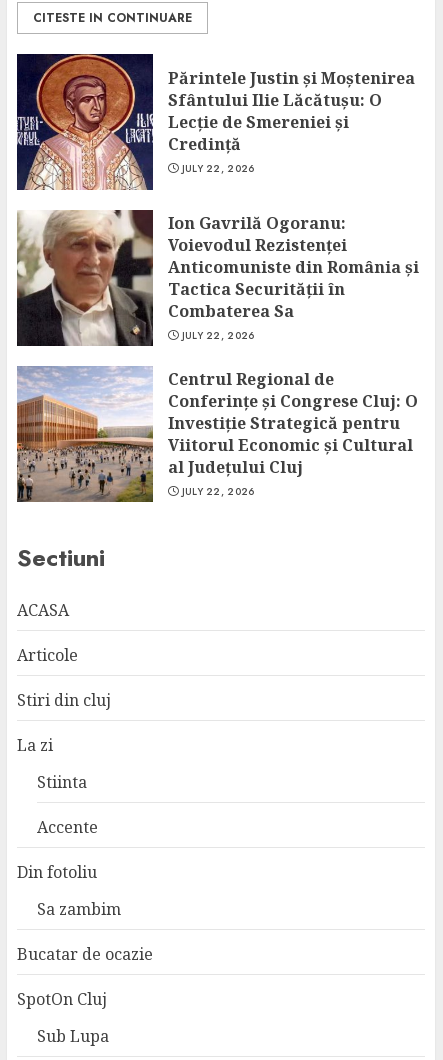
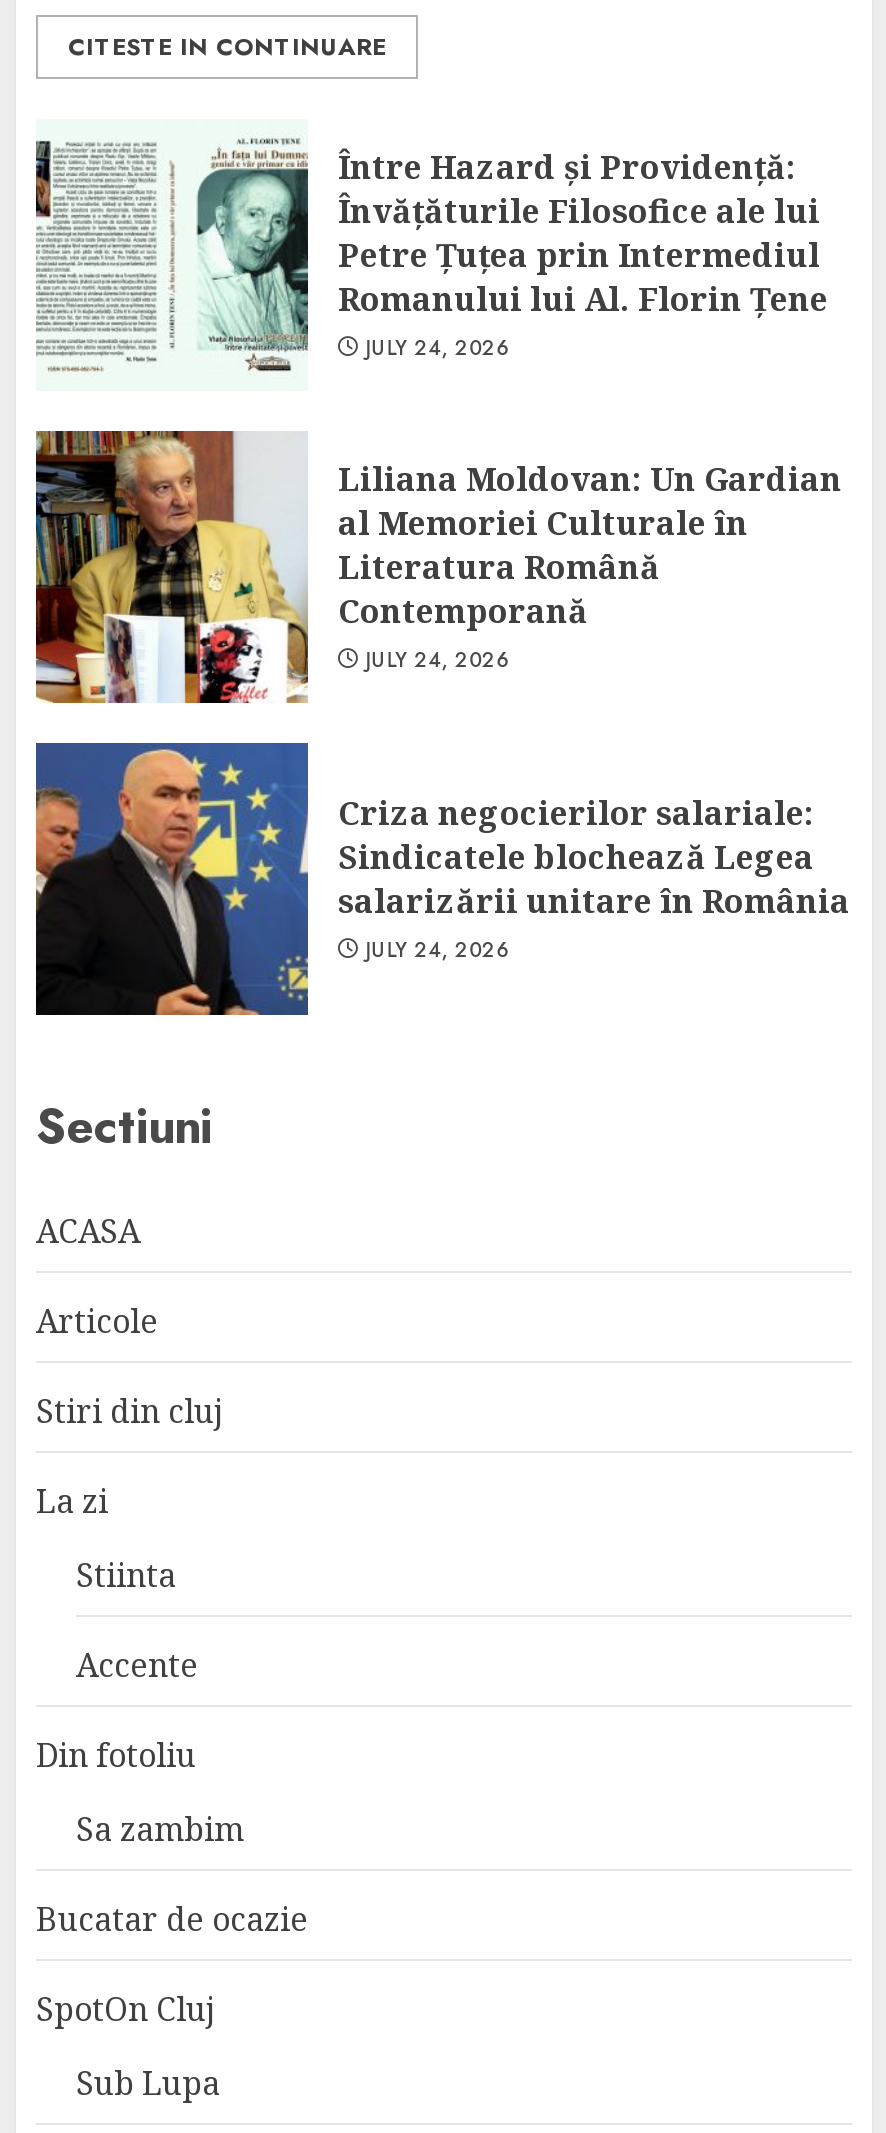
[16,53,415,191] [image] | Părintele Justin și Moștenirea | Sfântului Ilie Lăcătușu: O | Lecție de Smereniei și | Credință | JULY 22, 2026 -> [34,119,828,391] [image] | Între Hazard și Providență: | Învățăturile Filosofice ale lui | Petre Țuțea prin Intermediul | Romanului lui Al. Florin Țene | JULY 24, 2026
[16,209,419,347] [image] | Ion Gavrilă Ogoranu: | Voievodul Rezistenței | Anticomuniste din România și | Tactica Securității în | Combaterea Sa | JULY 22, 2026 -> [34,429,842,705] [image] | Liliana Moldovan: Un Gardian | al Memoriei Culturale în | Literatura Română | Contemporană | JULY 24, 2026
[16,366,418,503] [image] | Centrul Regional de | Conferințe și Congrese Cluj: O | Investiție Strategică pentru | Viitorul Economic și Cultural | al Județului Cluj | JULY 22, 2026 -> [34,741,850,1017] [image] | Criza negocierilor salariale: | Sindicatele blochează Legea | salarizării unitare în România | JULY 24, 2026

